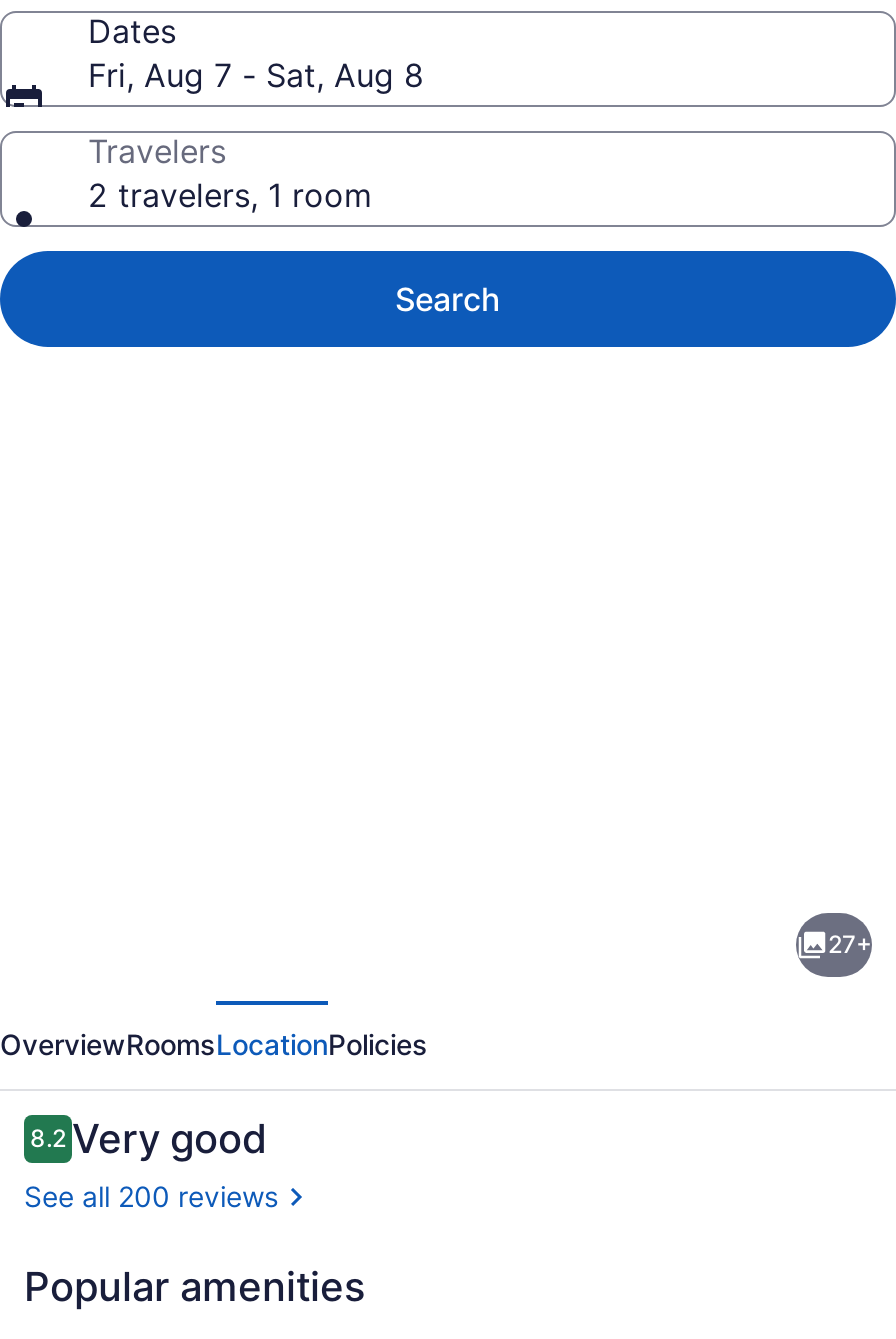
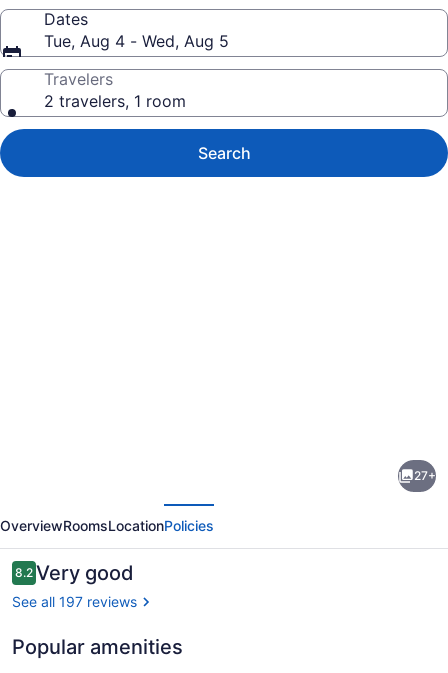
[88,55,424,95] Fri, Aug 7 - Sat, Aug 8 -> [44,31,229,51] Tue, Aug 4 - Wed, Aug 5
[24,1178,278,1212] See all 200 reviews -> [12,593,137,610] See all 197 reviews

